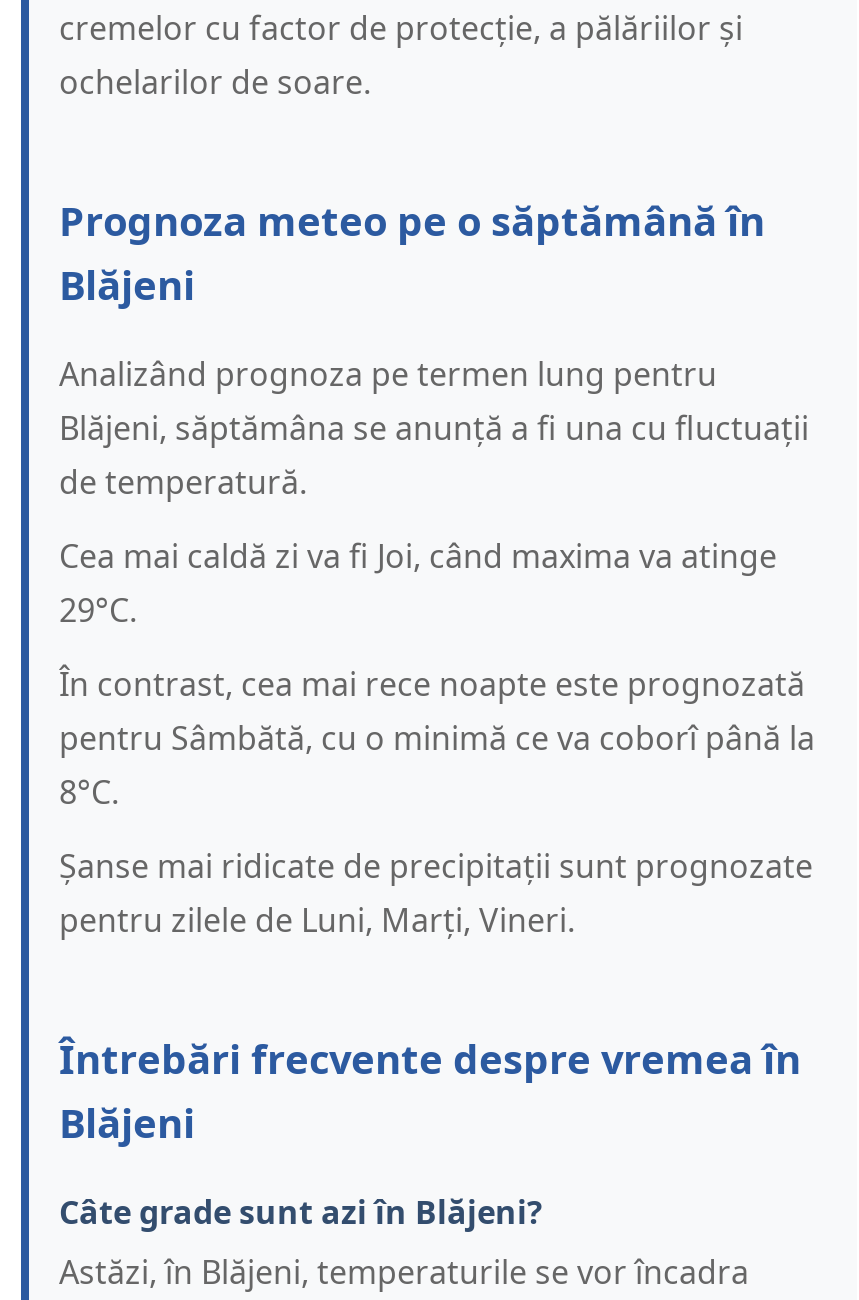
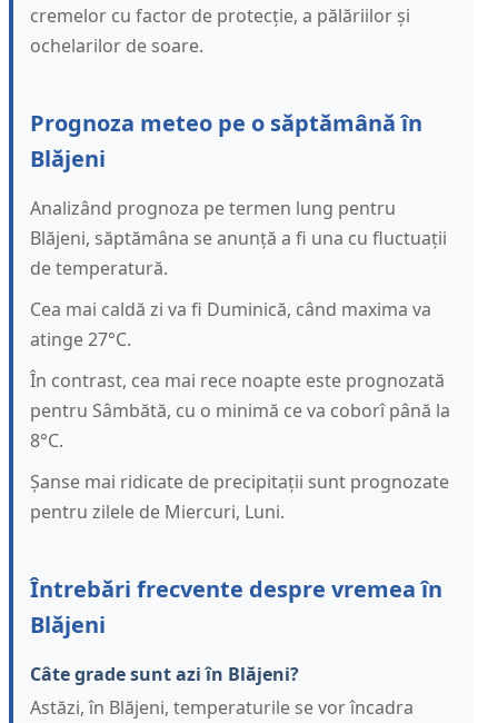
[59,535,777,633] Cea mai caldă zi va fi Joi, când maxima va atinge | 29°C. -> [30,297,431,352] Cea mai caldă zi va fi Duminică, când maxima va | atinge 27°C.
[59,899,575,943] pentru zilele de Luni, Marți, Vineri. -> [30,500,285,524] pentru zilele de Miercuri, Luni.

